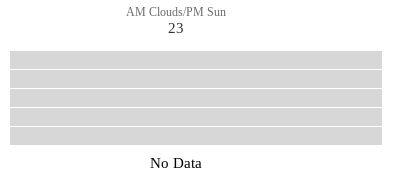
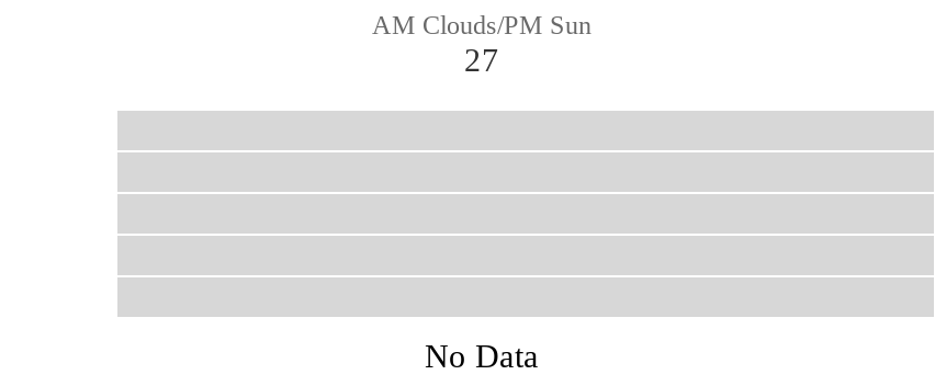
[168,20,184,36] 23 -> [464,42,499,77] 27

